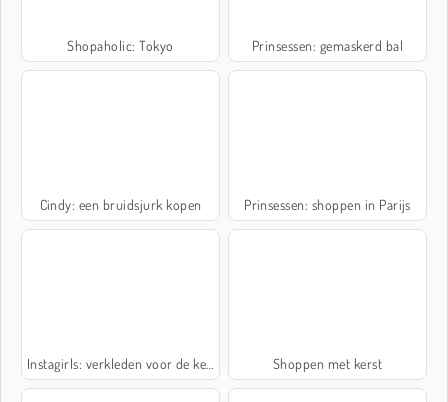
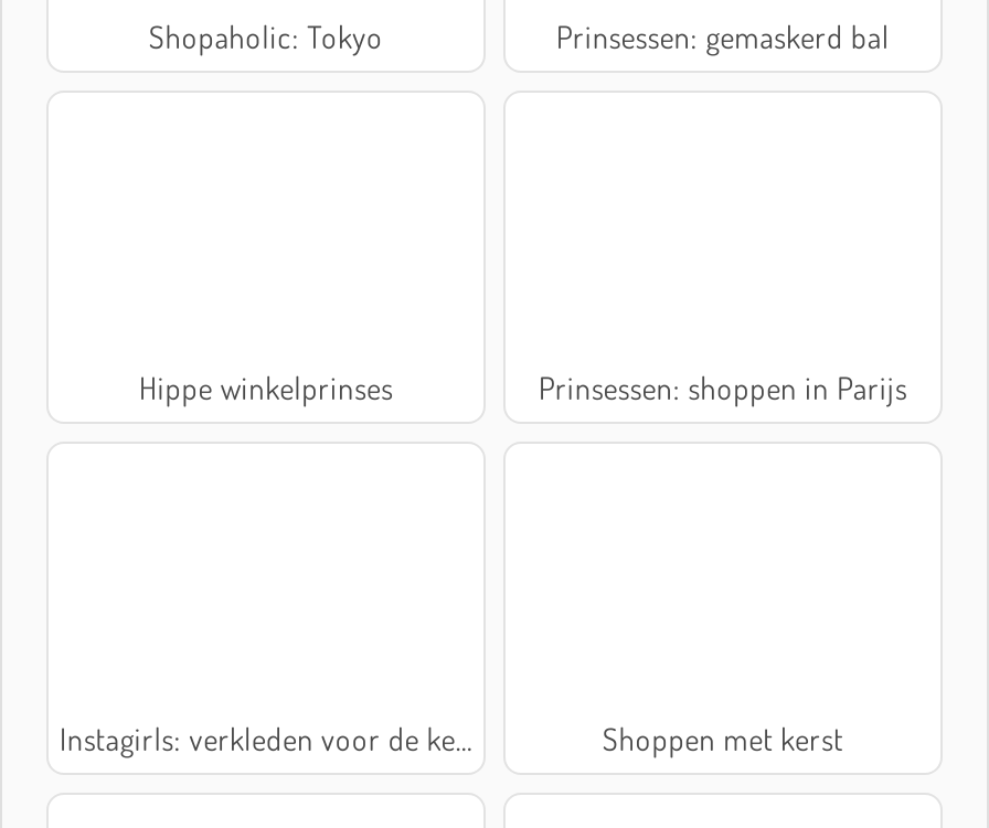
[39,196,201,213] Cindy: een bruidsjurk kopen -> [139,368,393,406] Hippe winkelprinses

